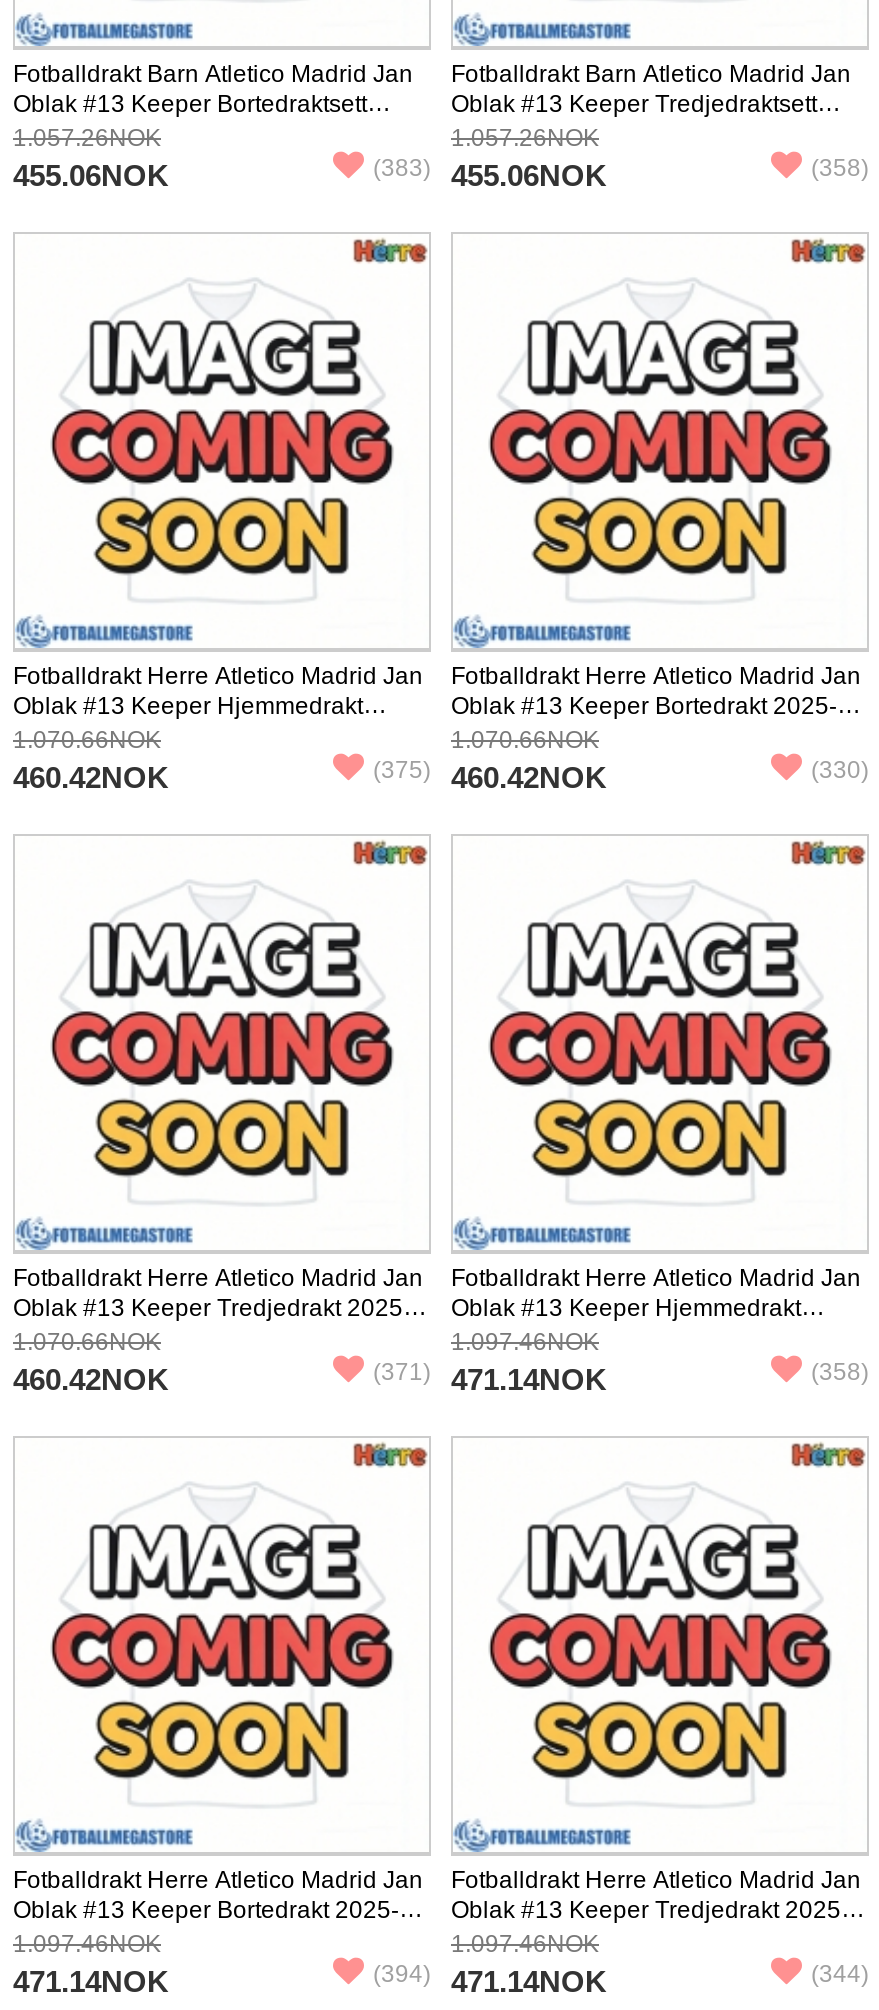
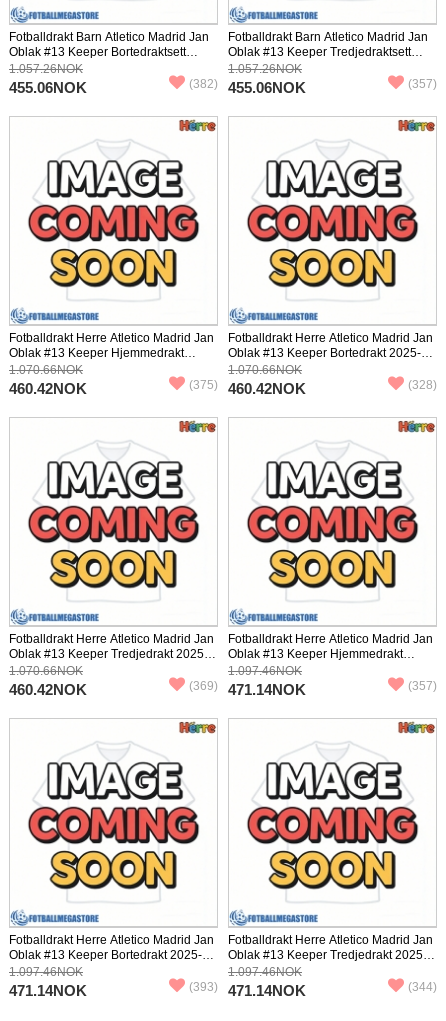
[373,153,607,191] (383) 455.06NOK -> [189,76,306,95] (382) 455.06NOK
[811,153,869,181] (358) -> [408,76,437,90] (357)
[811,755,869,783] (330) -> [408,377,437,391] (328)
[373,1357,607,1395] (371) 471.14NOK -> [189,678,306,697] (369) 471.14NOK
[811,1357,869,1385] (358) -> [408,678,437,692] (357)
[373,1959,607,1997] (394) 471.14NOK -> [189,979,306,998] (393) 471.14NOK

